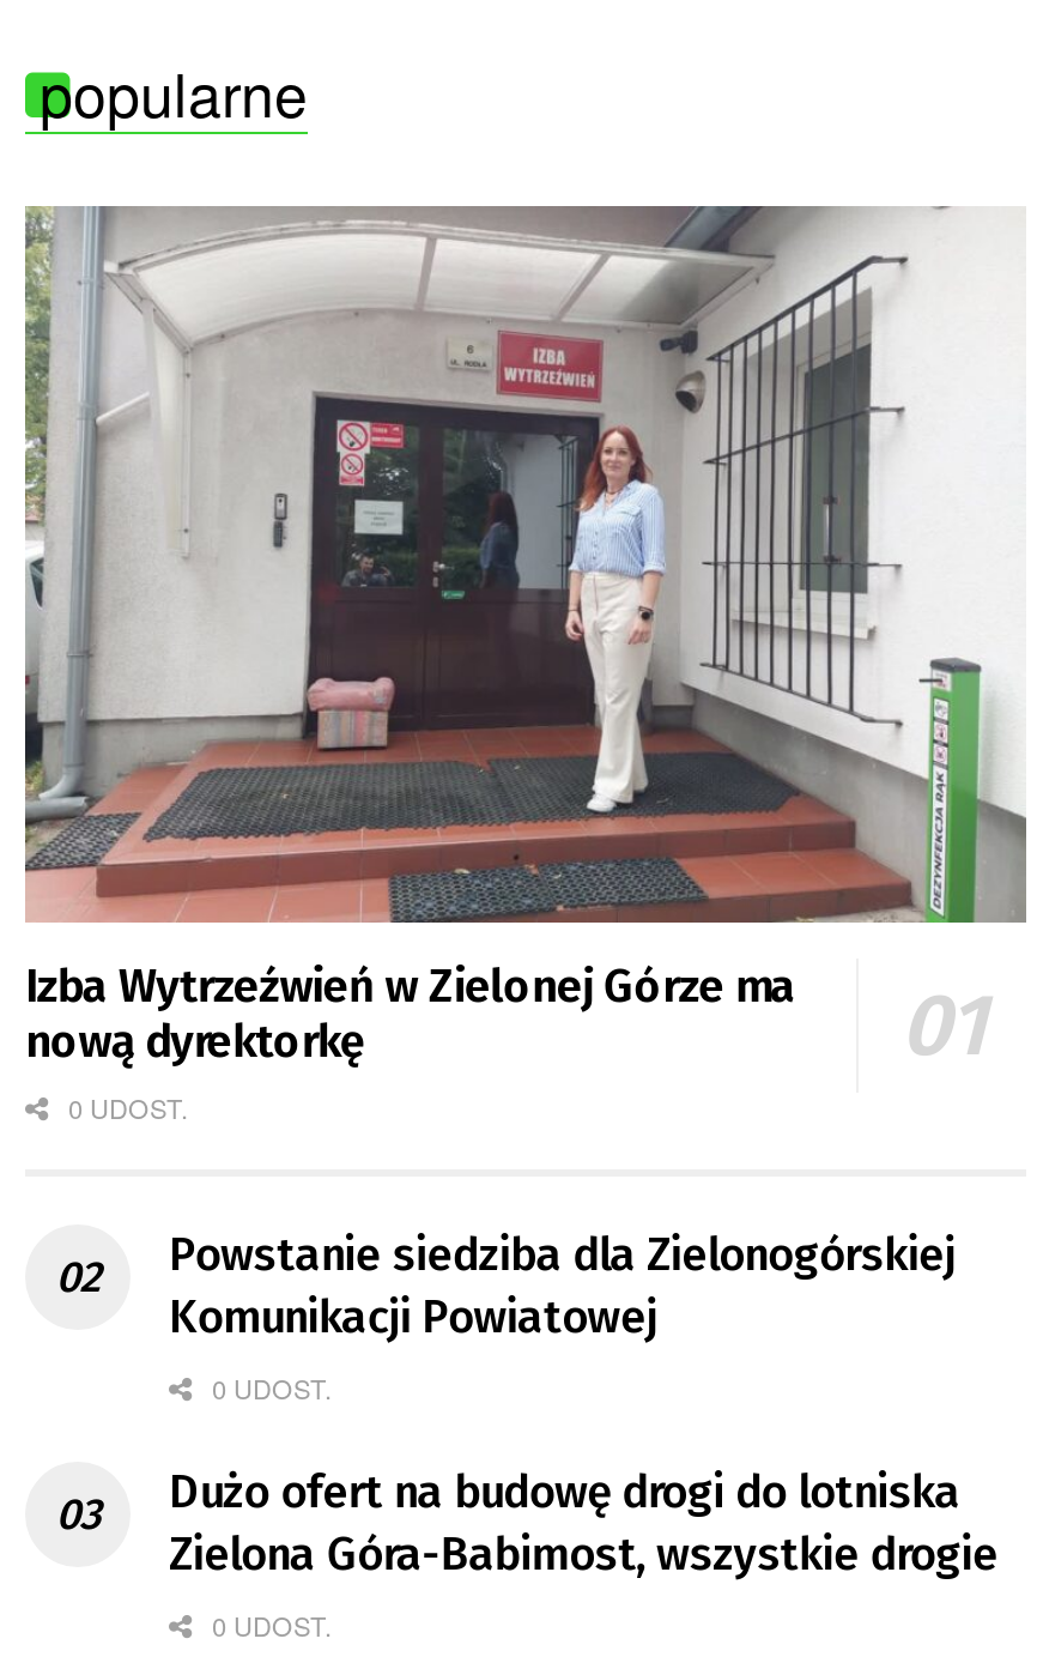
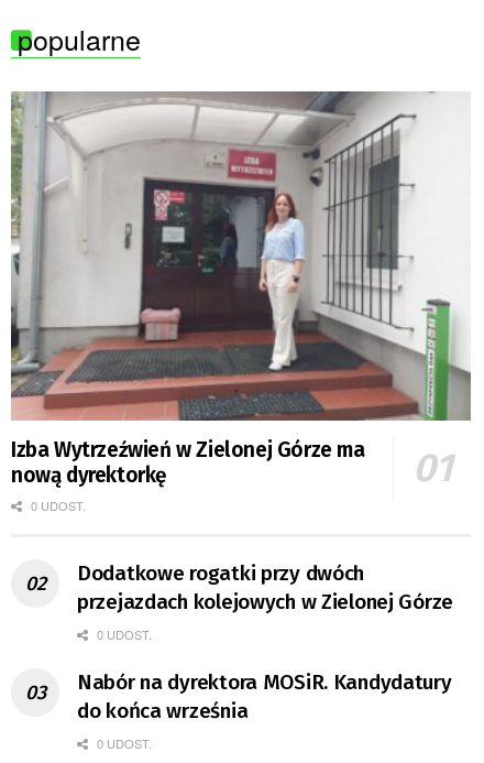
[169,1226,955,1344] Powstanie siedziba dla Zielonogórskiej | Komunikacji Powiatowej -> [77,560,453,614] Dodatkowe rogatki przy dwóch | przejazdach kolejowych w Zielonej Górze
[169,1464,998,1581] Dużo ofert na budowę drogi do lotniska | Zielona Góra-Babimost, wszystkie drogie -> [77,669,452,723] Nabór na dyrektora MOSiR. Kandydatury | do końca września

